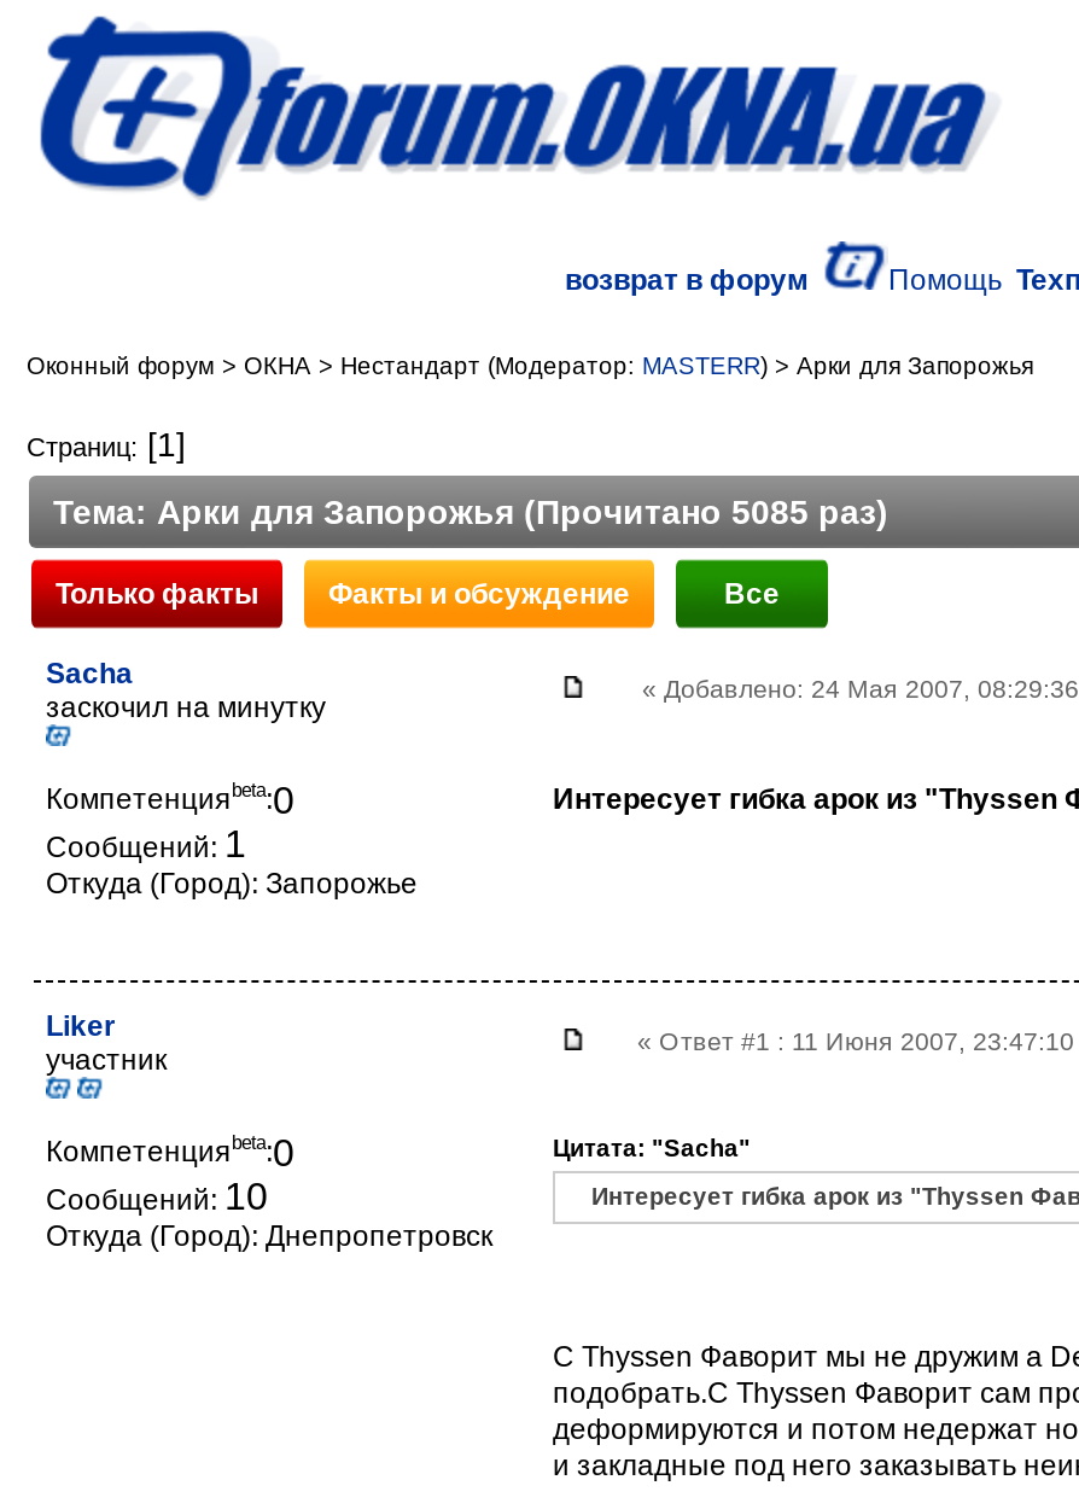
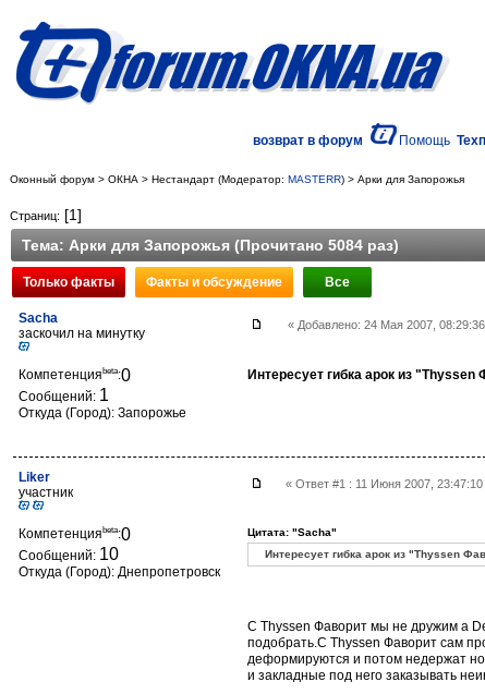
[53,494,888,532] Тема: Арки для Запорожья (Прочитано 5085 раз) -> [22,237,399,254] Тема: Арки для Запорожья (Прочитано 5084 раз)

